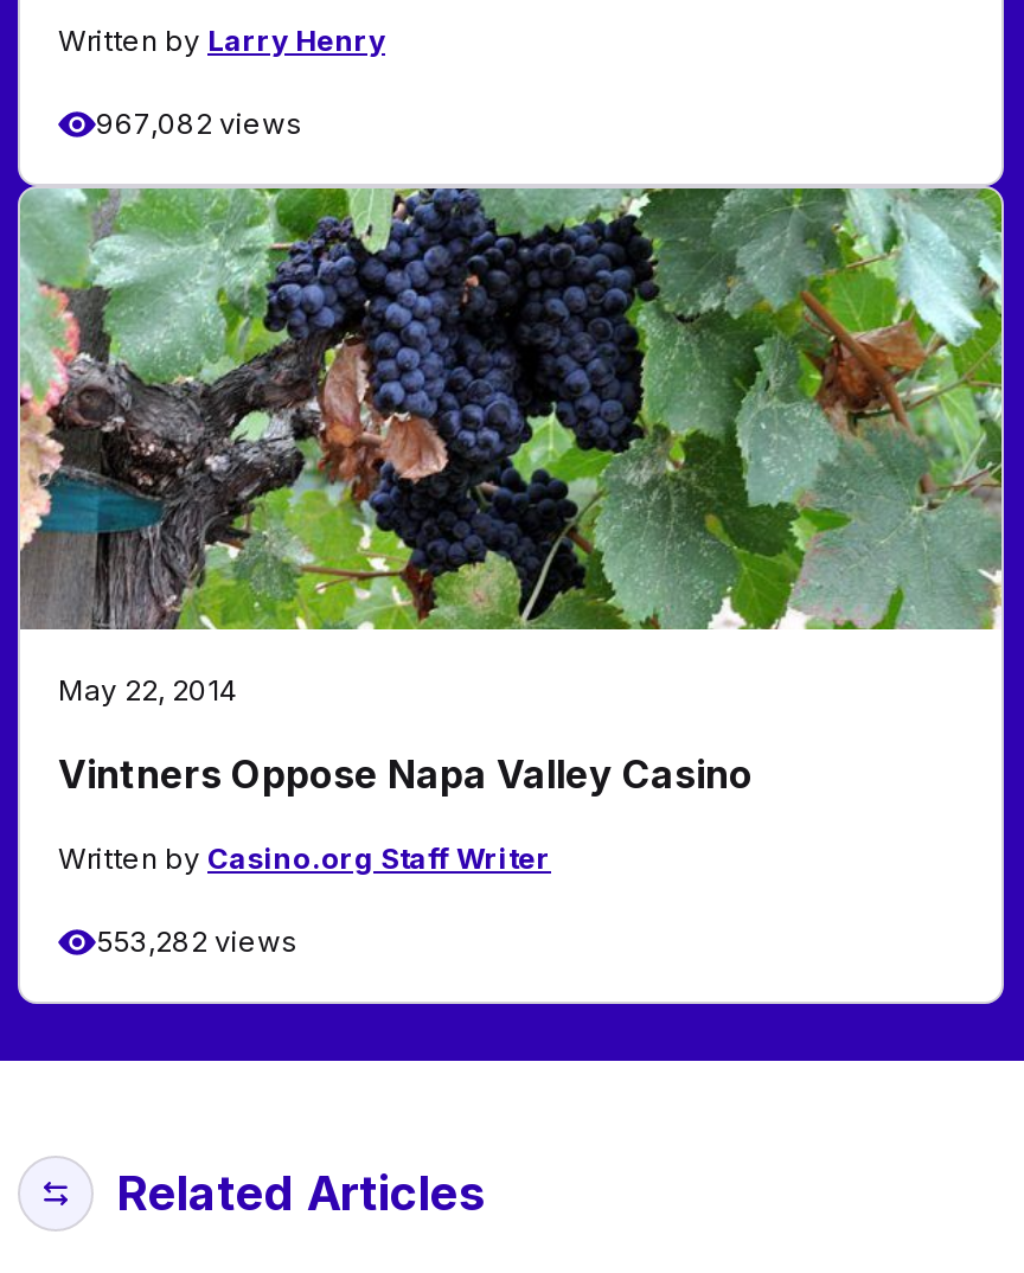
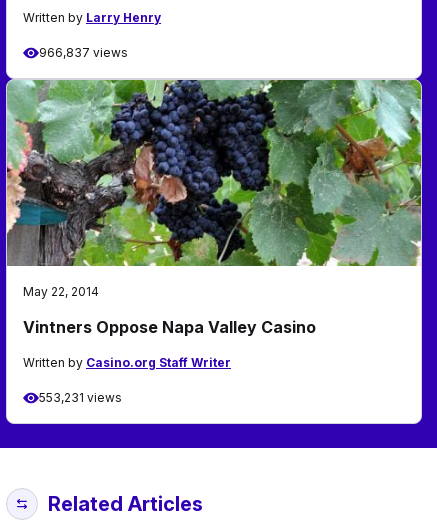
[96,106,302,142] 967,082 views -> [39,45,128,60] 966,837 views
[96,924,297,960] 553,282 views -> [39,390,122,405] 553,231 views

